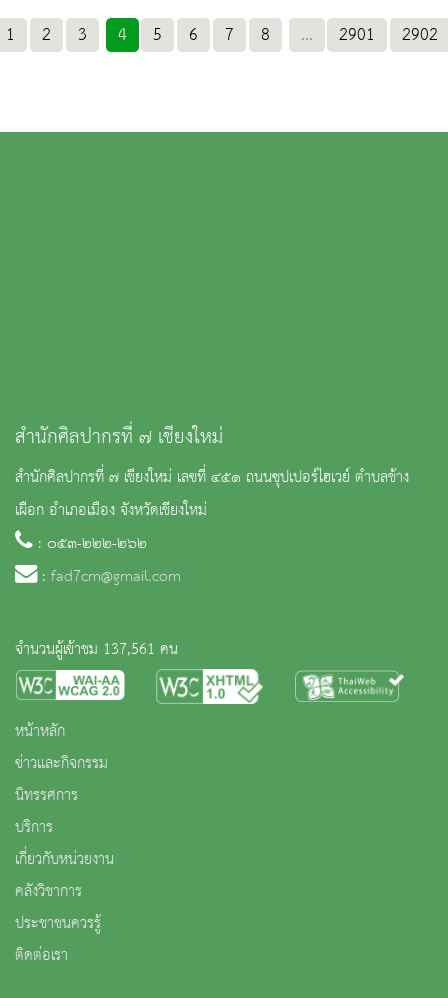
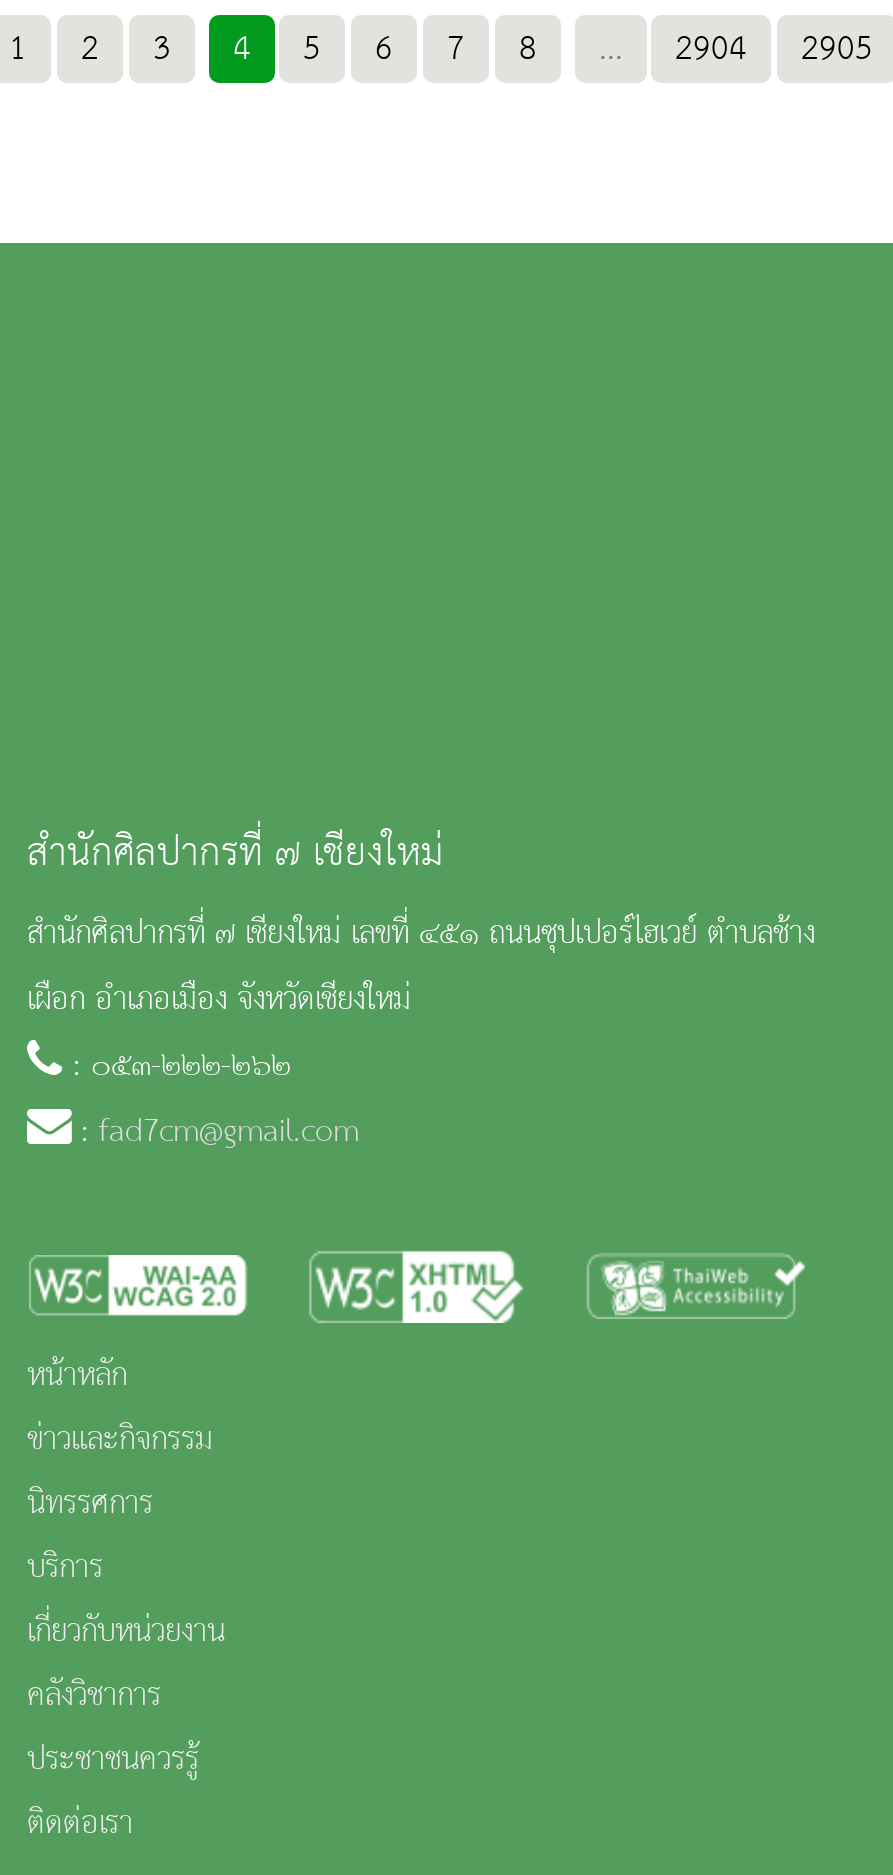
[339,19,375,51] 2901 -> [675,18,747,82] 2904
[402,19,438,51] 2902 -> [801,18,873,82] 2905
[15,635,178,665] จำนวนผู้เข้าชม 137,561 คน -> none

